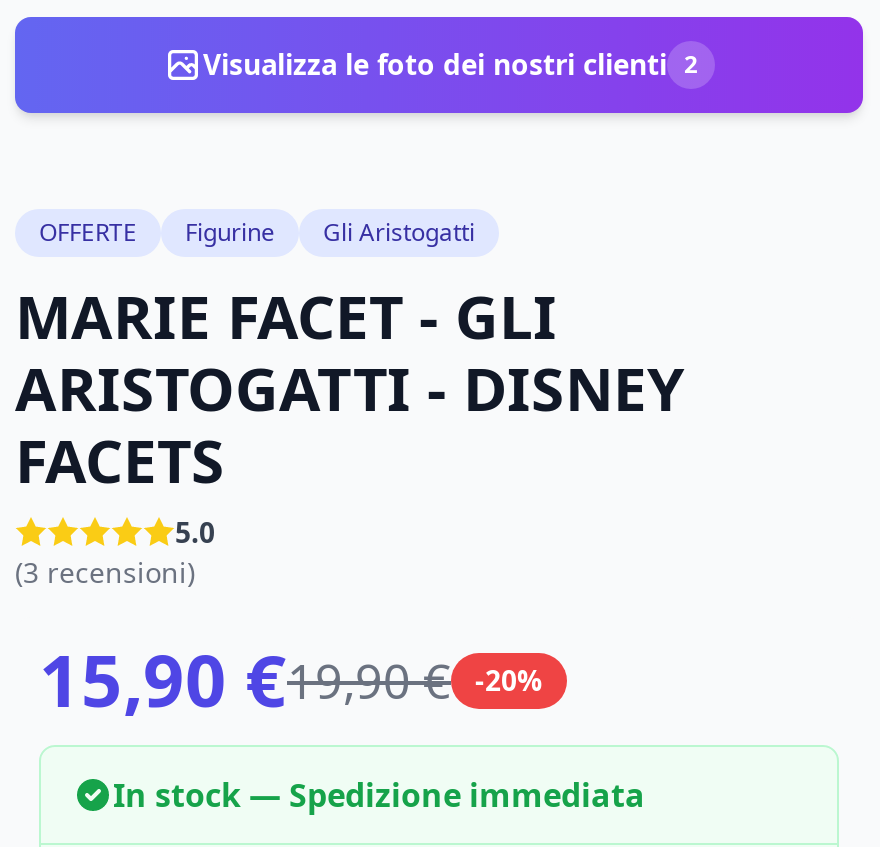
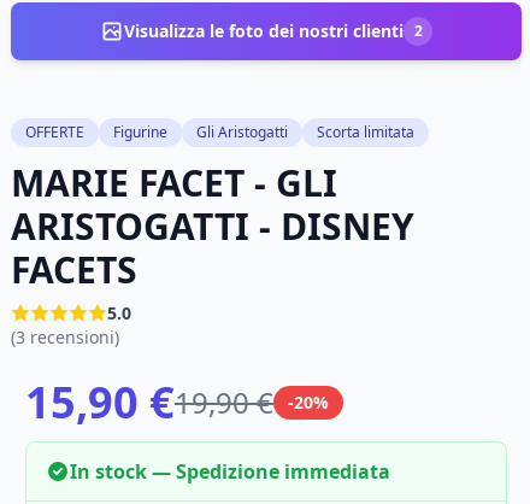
none -> [317,122,414,142] Scorta limitata

